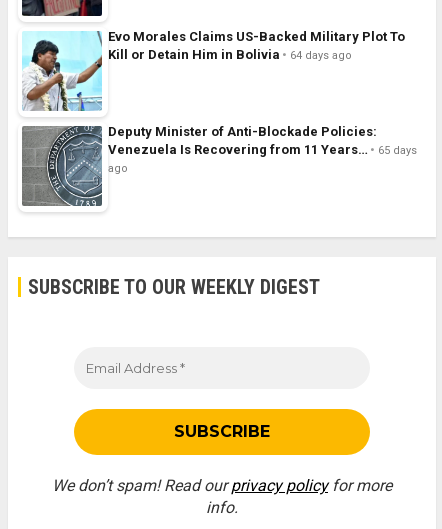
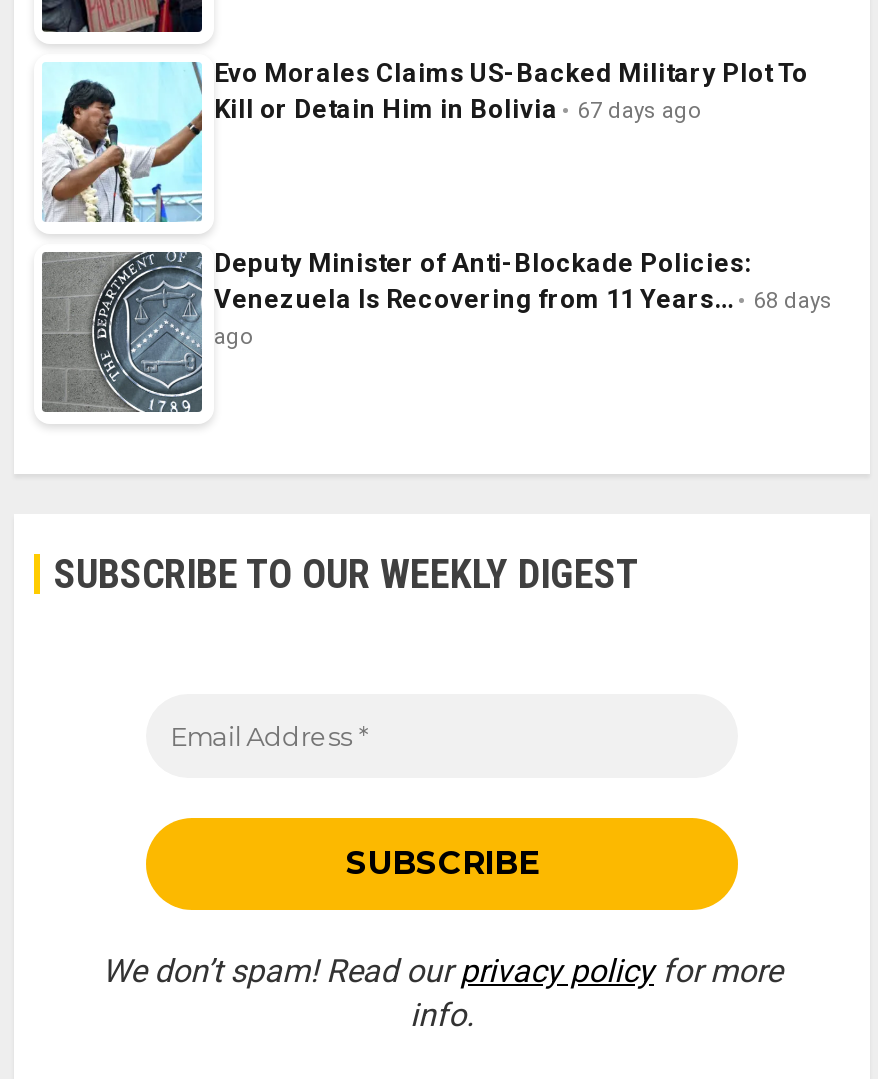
[108,47,352,62] Kill or Detain Him in Bolivia 64 days ago -> [214,94,702,124] Kill or Detain Him in Bolivia 67 days ago
[108,142,417,157] Venezuela Is Recovering from 11 Years… 65 days -> [214,284,832,314] Venezuela Is Recovering from 11 Years… 68 days

